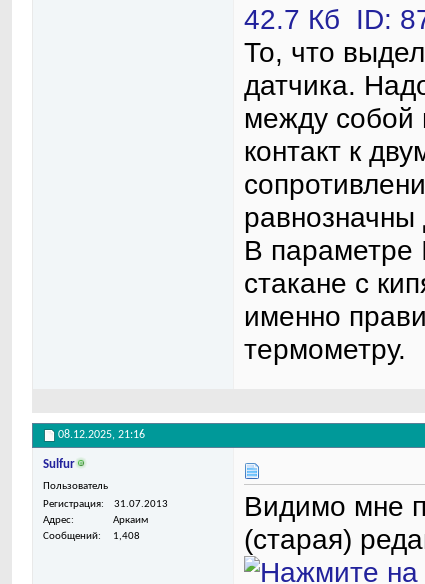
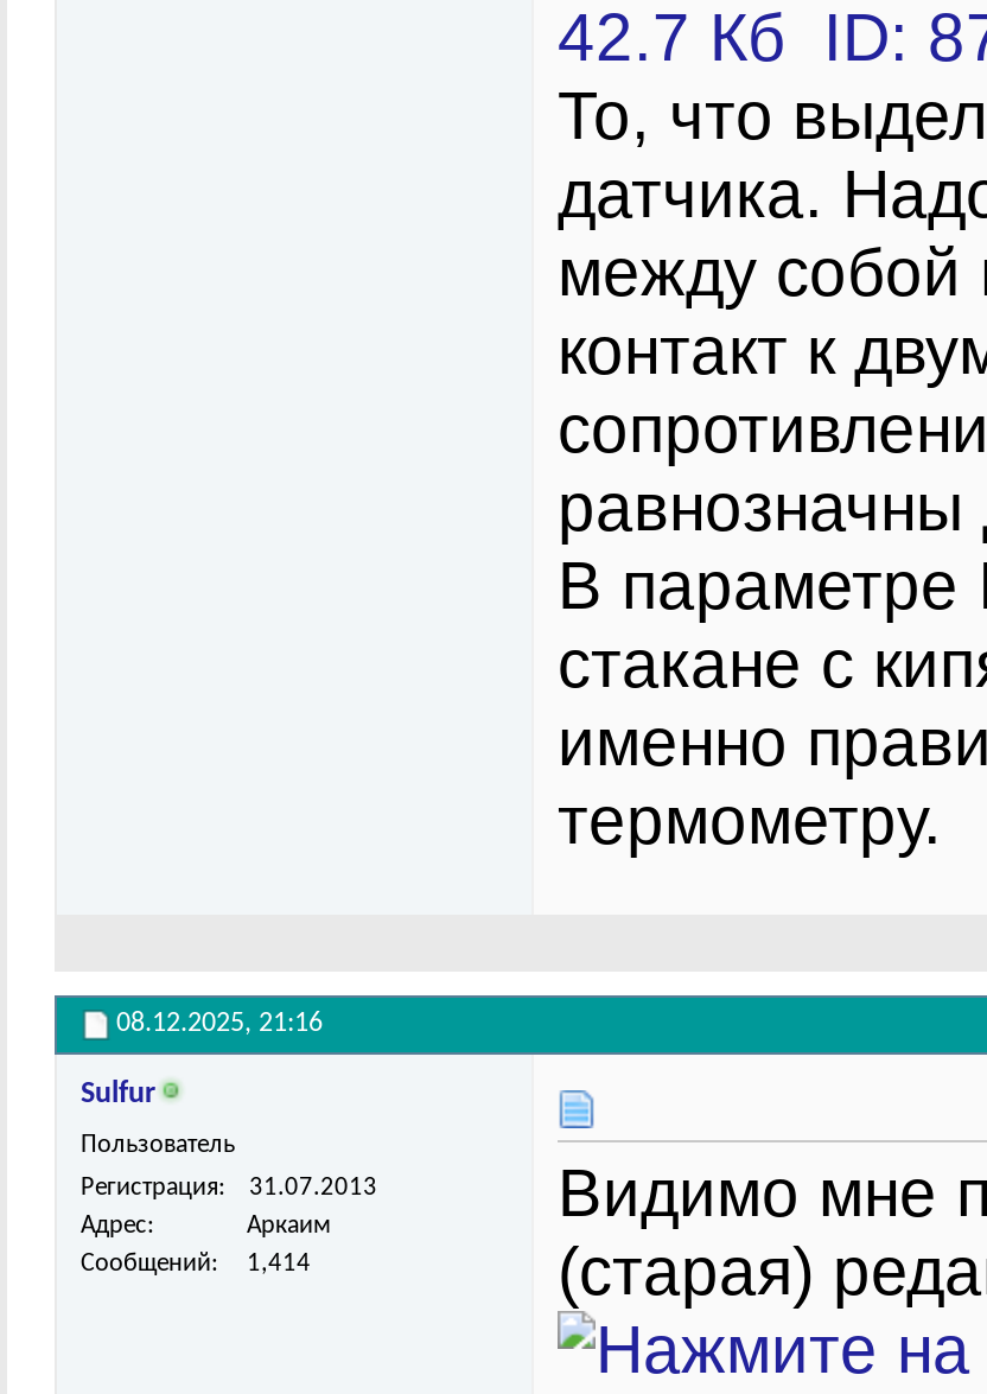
[43,531,140,542] Сообщений 1,408 -> [81,1253,311,1279] Сообщений 1,414

